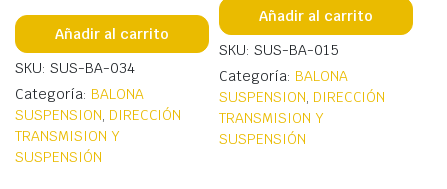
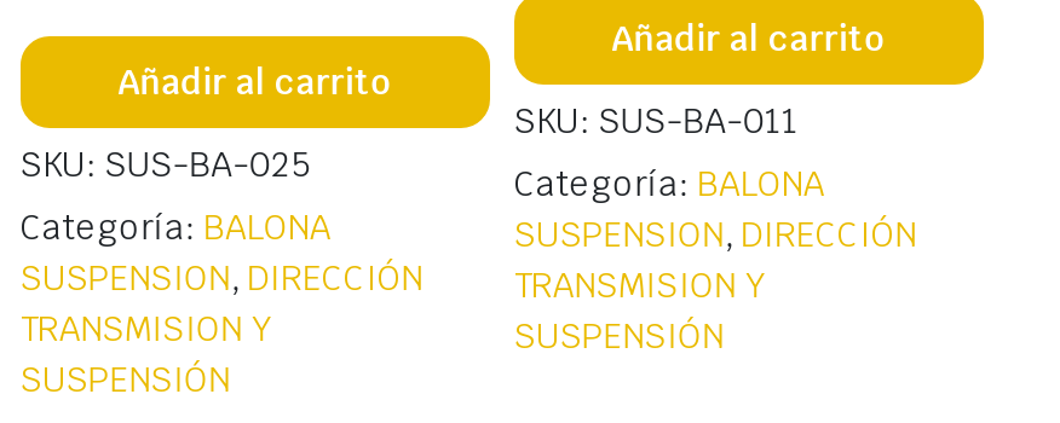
[219,41,339,59] SKU: SUS-BA-015 -> [514,99,799,143] SKU: SUS-BA-011
[15,59,135,77] SKU: SUS-BA-034 -> [21,143,312,186] SKU: SUS-BA-025

